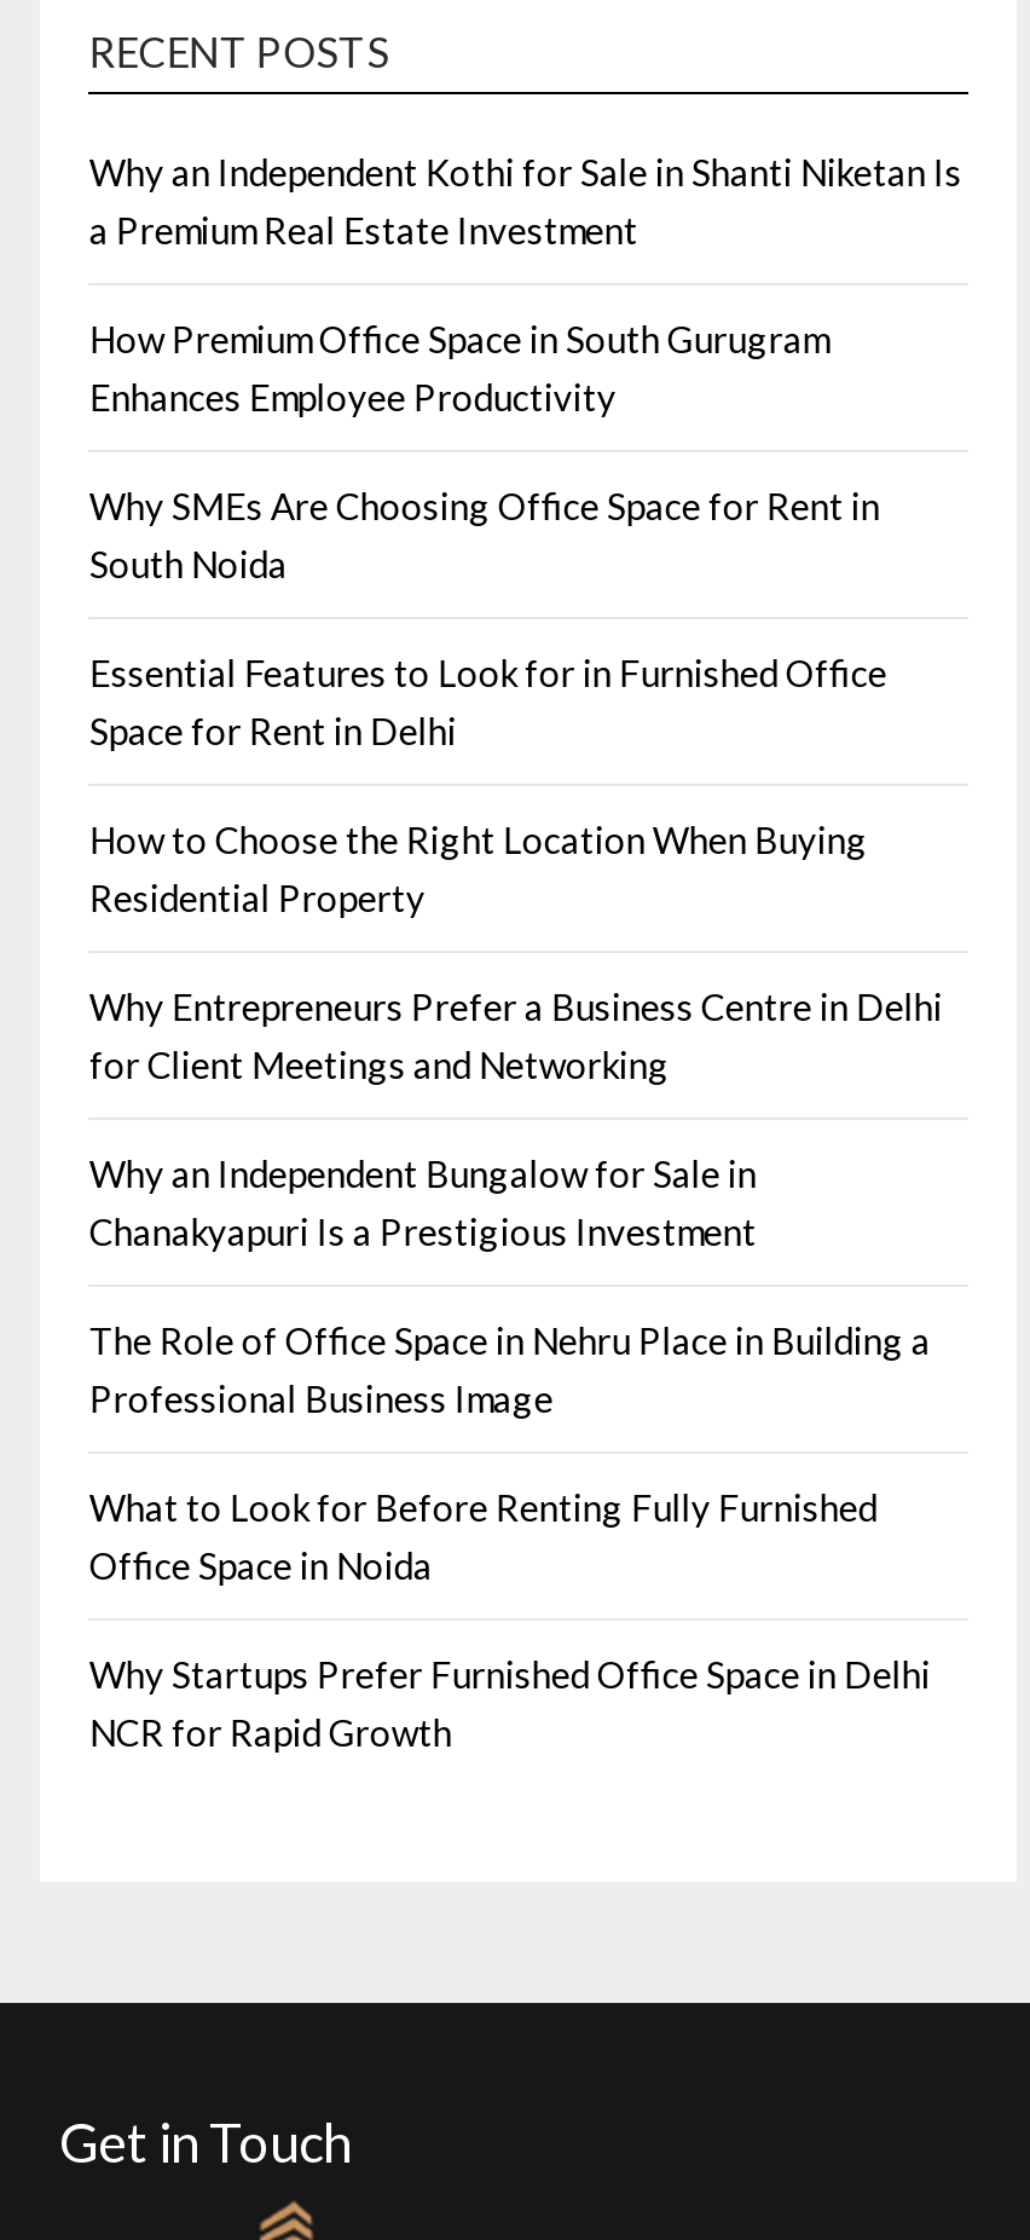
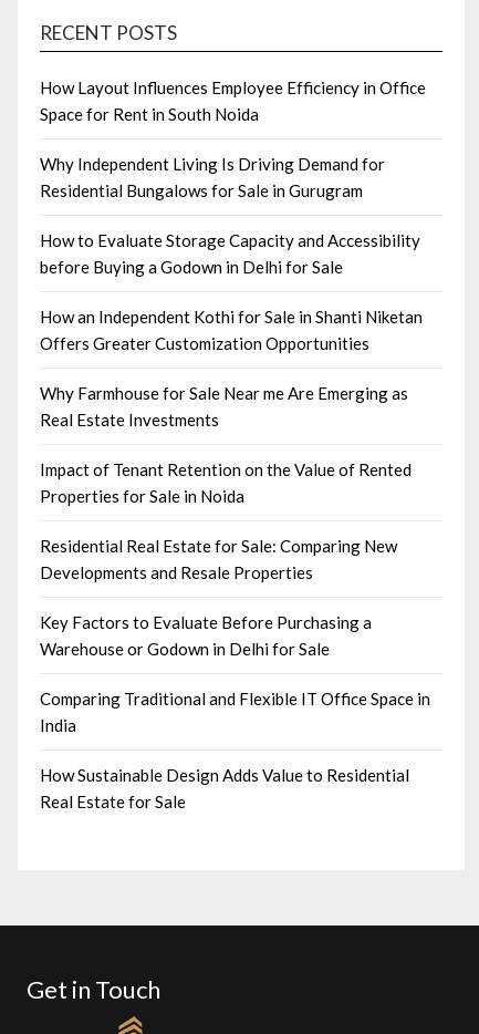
[89,149,962,251] Why an Independent Kothi for Sale in Shanti Niketan Is | a Premium Real Estate Investment -> [40,77,426,124] How Layout Influences Employee Efficiency in Office | Space for Rent in South Noida
[89,316,829,418] How Premium Office Space in South Gurugram | Enhances Employee Productivity -> [40,154,385,200] Why Independent Living Is Driving Demand for | Residential Bungalows for Sale in Gurugram
[89,483,880,585] Why SMEs Are Choosing Office Space for Rent in | South Noida -> [40,230,421,276] How to Evaluate Storage Capacity and Accessibility | before Buying a Godown in Delhi for Sale
[89,650,887,752] Essential Features to Look for in Furnished Office | Space for Rent in Delhi -> [40,306,423,353] How an Independent Kothi for Sale in Shanti Niketan | Offers Greater Customization Opportunities
[89,817,868,918] How to Choose the Right Location When Buying | Residential Property -> [40,383,409,429] Why Farmhouse for Sale Near me Are Emerging as | Real Estate Investments
[89,984,943,1085] Why Entrepreneurs Prefer a Business Centre in Delhi | for Client Meetings and Networking -> [40,459,412,506] Impact of Tenant Retention on the Value of Rented | Properties for Sale in Noida
[89,1151,757,1252] Why an Independent Bungalow for Sale in | Chanakyapuri Is a Prestigious Investment -> [40,535,398,582] Residential Real Estate for Sale: Comparing New | Developments and Resale Properties
[89,1318,931,1419] The Role of Office Space in Nehru Place in Building a | Professional Business Image -> [40,612,372,658] Key Factors to Evaluate Before Purchasing a | Warehouse or Godown in Delhi for Sale
[89,1485,877,1586] What to Look for Before Renting Fully Furnished | Office Space in Noida -> [40,688,431,735] Comparing Traditional and Flexible IT Office Space in | India
[89,1651,931,1753] Why Startups Prefer Furnished Office Space in Delhi | NCR for Rapid Growth -> [40,765,410,811] How Sustainable Design Adds Value to Residential | Real Estate for Sale

